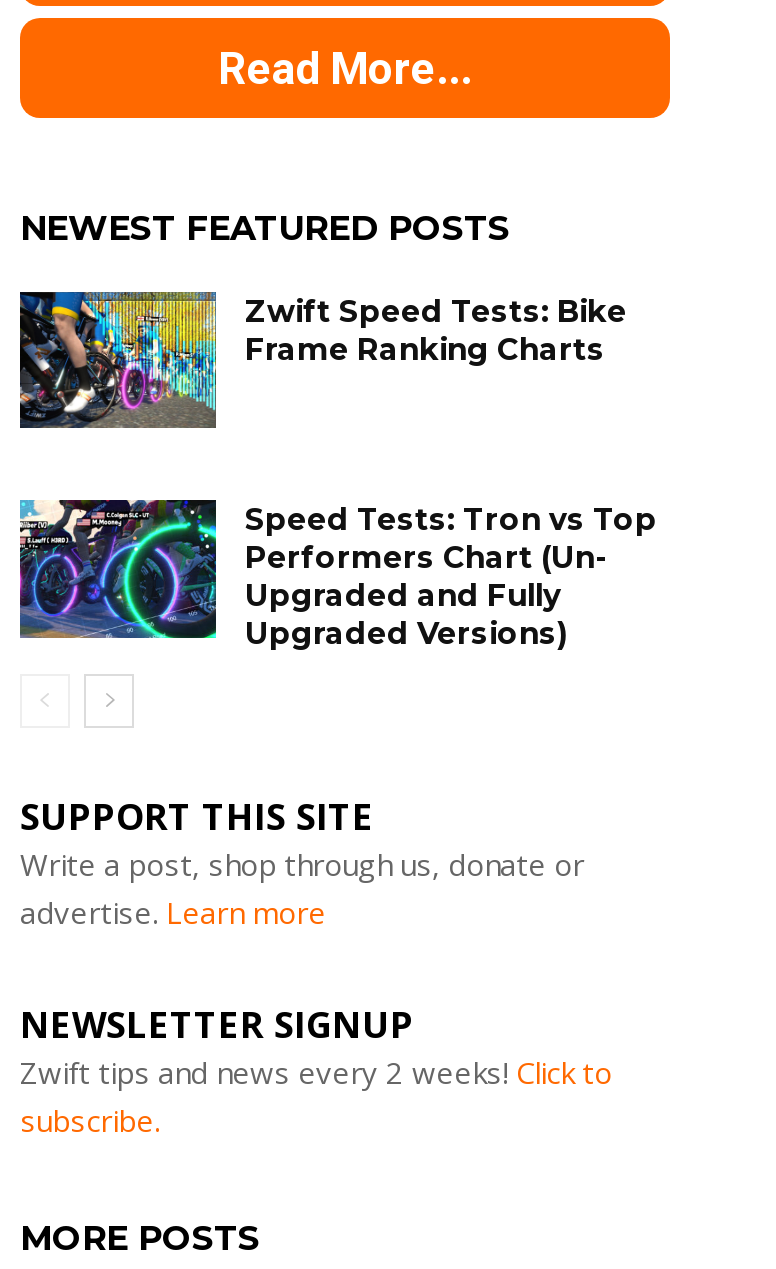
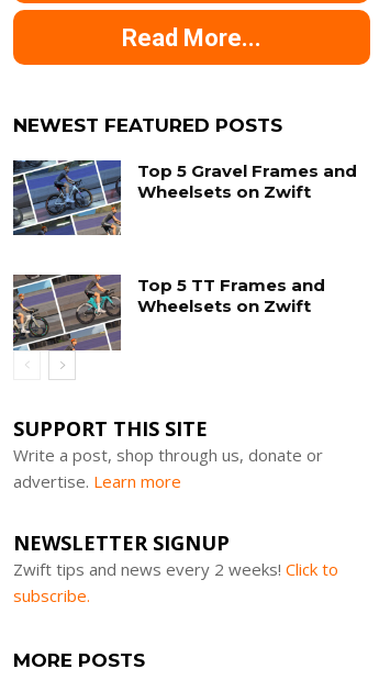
[20,290,627,428] [image] | Zwift Speed Tests: Bike | Frame Ranking Charts -> [12,159,356,235] [image] | Top 5 Gravel Frames and | Wheelsets on Zwift
[18,498,657,652] [image] | Speed Tests: Tron vs Top | Performers Chart (Un- | Upgraded and Fully | Upgraded Versions) -> [13,274,325,352] [image] | Top 5 TT Frames and | Wheelsets on Zwift

